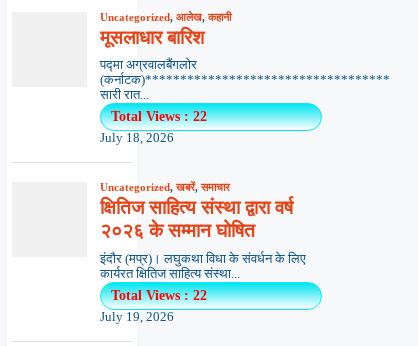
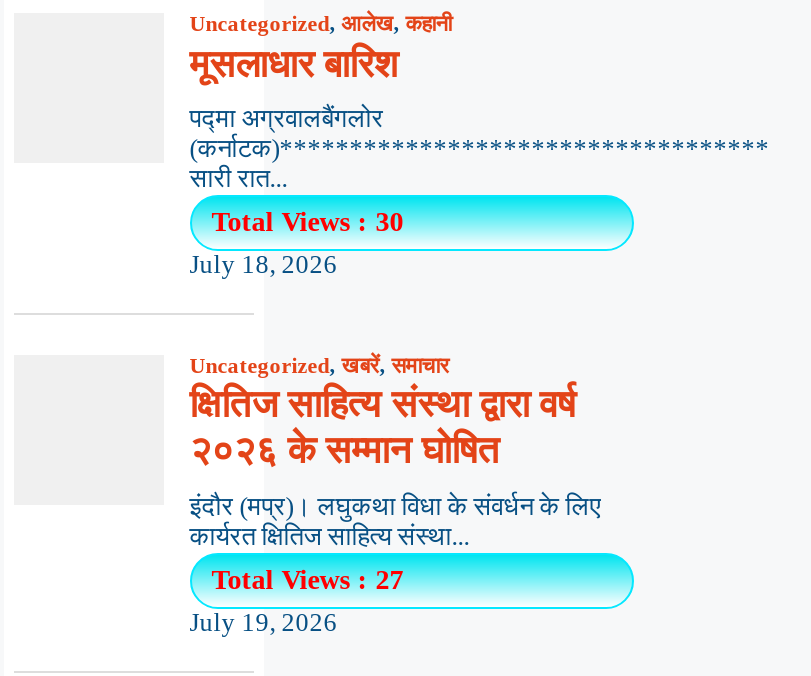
[111,109,207,124] Total Views : 22 -> [212,208,404,238] Total Views : 30
[111,288,207,303] Total Views : 22 -> [212,566,404,596] Total Views : 27

